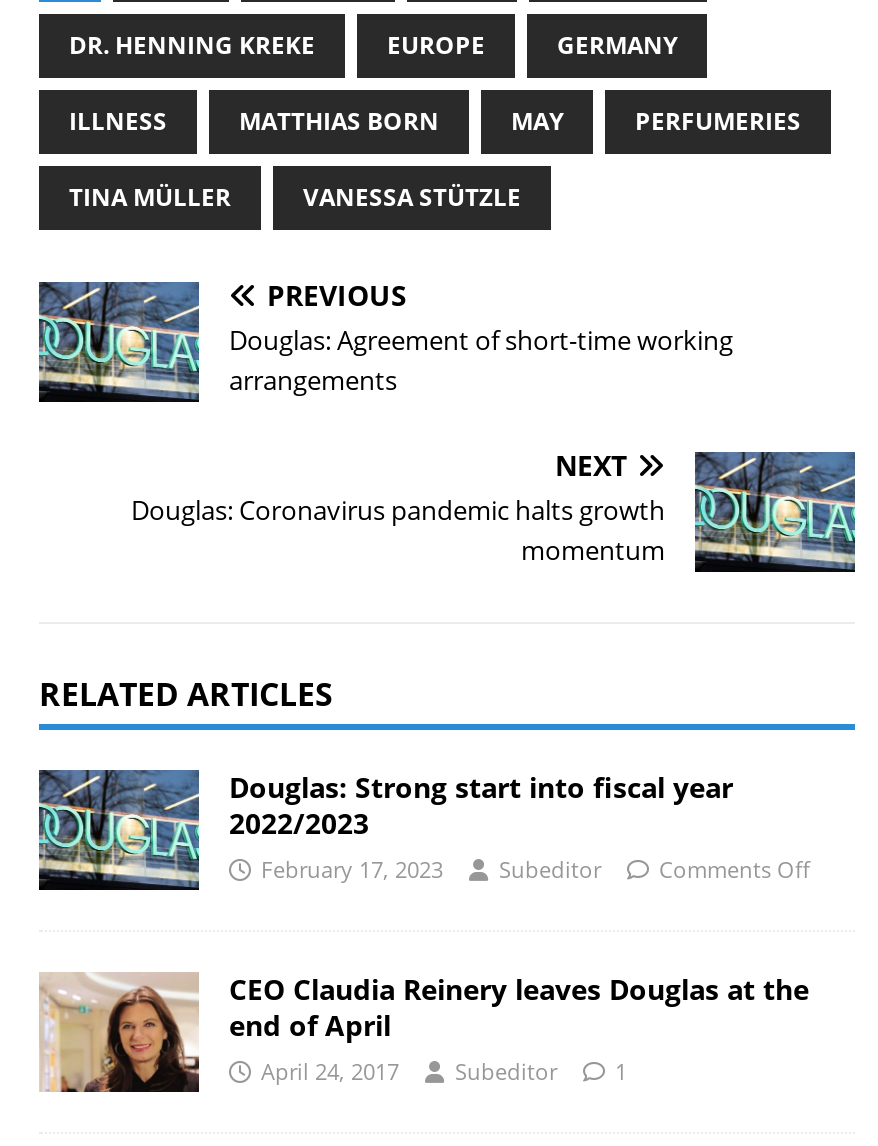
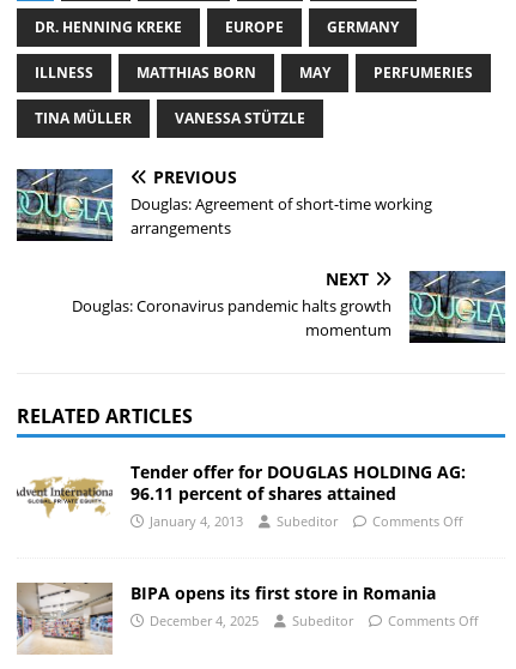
[37,768,733,892] [image] | Douglas: Strong start into fiscal year | 2022/2023 | February 17, 2023 -> [17,460,466,530] [image] | Tender offer for DOUGLAS HOLDING AG: | 96.11 percent of shares attained | January 4, 2013
[41,971,809,1128] [image] | CEO Claudia Reinery leaves Douglas at the | end of April | April 24, 2017 -> [16,582,436,655] [image] | BIPA opens its first store in Romania | December 4, 2025
[615,1057,627,1087] 1 -> [388,612,478,630] Comments Off

